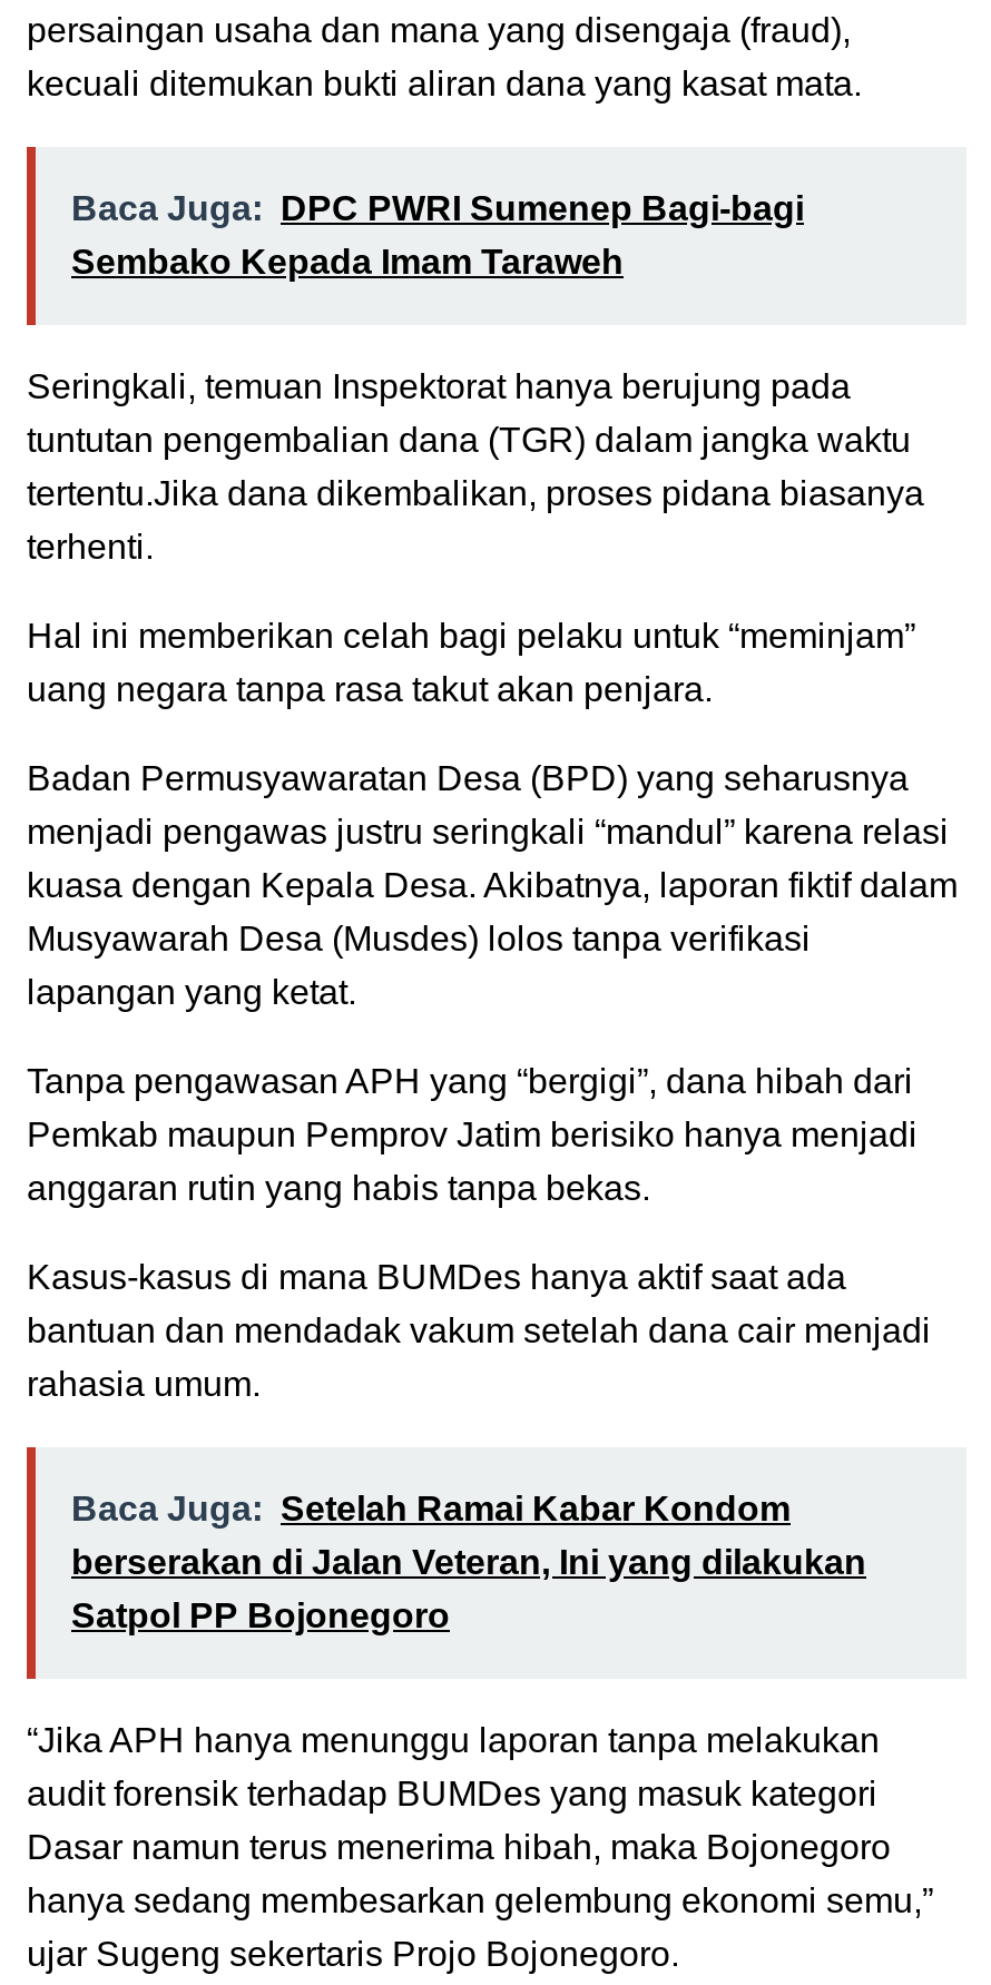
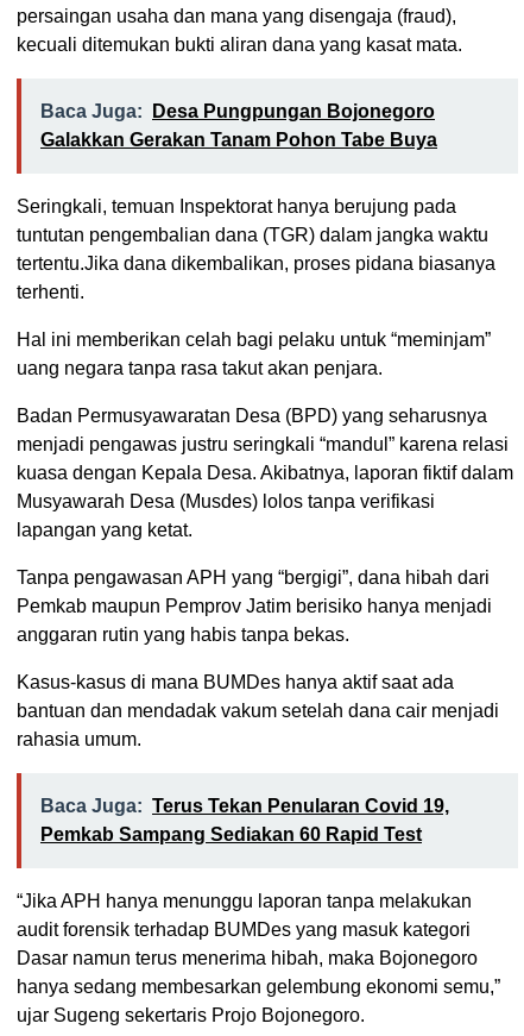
[71,188,804,279] Baca Juga: DPC PWRI Sumenep Bagi-bagi | Sembako Kepada Imam Taraweh -> [40,101,437,149] Baca Juga: Desa Pungpungan Bojonegoro | Galakkan Gerakan Tanam Pohon Tabe Buya
[71,1488,866,1633] Baca Juga: Setelah Ramai Kabar Kondom | berserakan di Jalan Veteran, Ini yang dilakukan | Satpol PP Bojonegoro -> [40,795,449,844] Baca Juga: Terus Tekan Penularan Covid 19, | Pemkab Sampang Sediakan 60 Rapid Test

